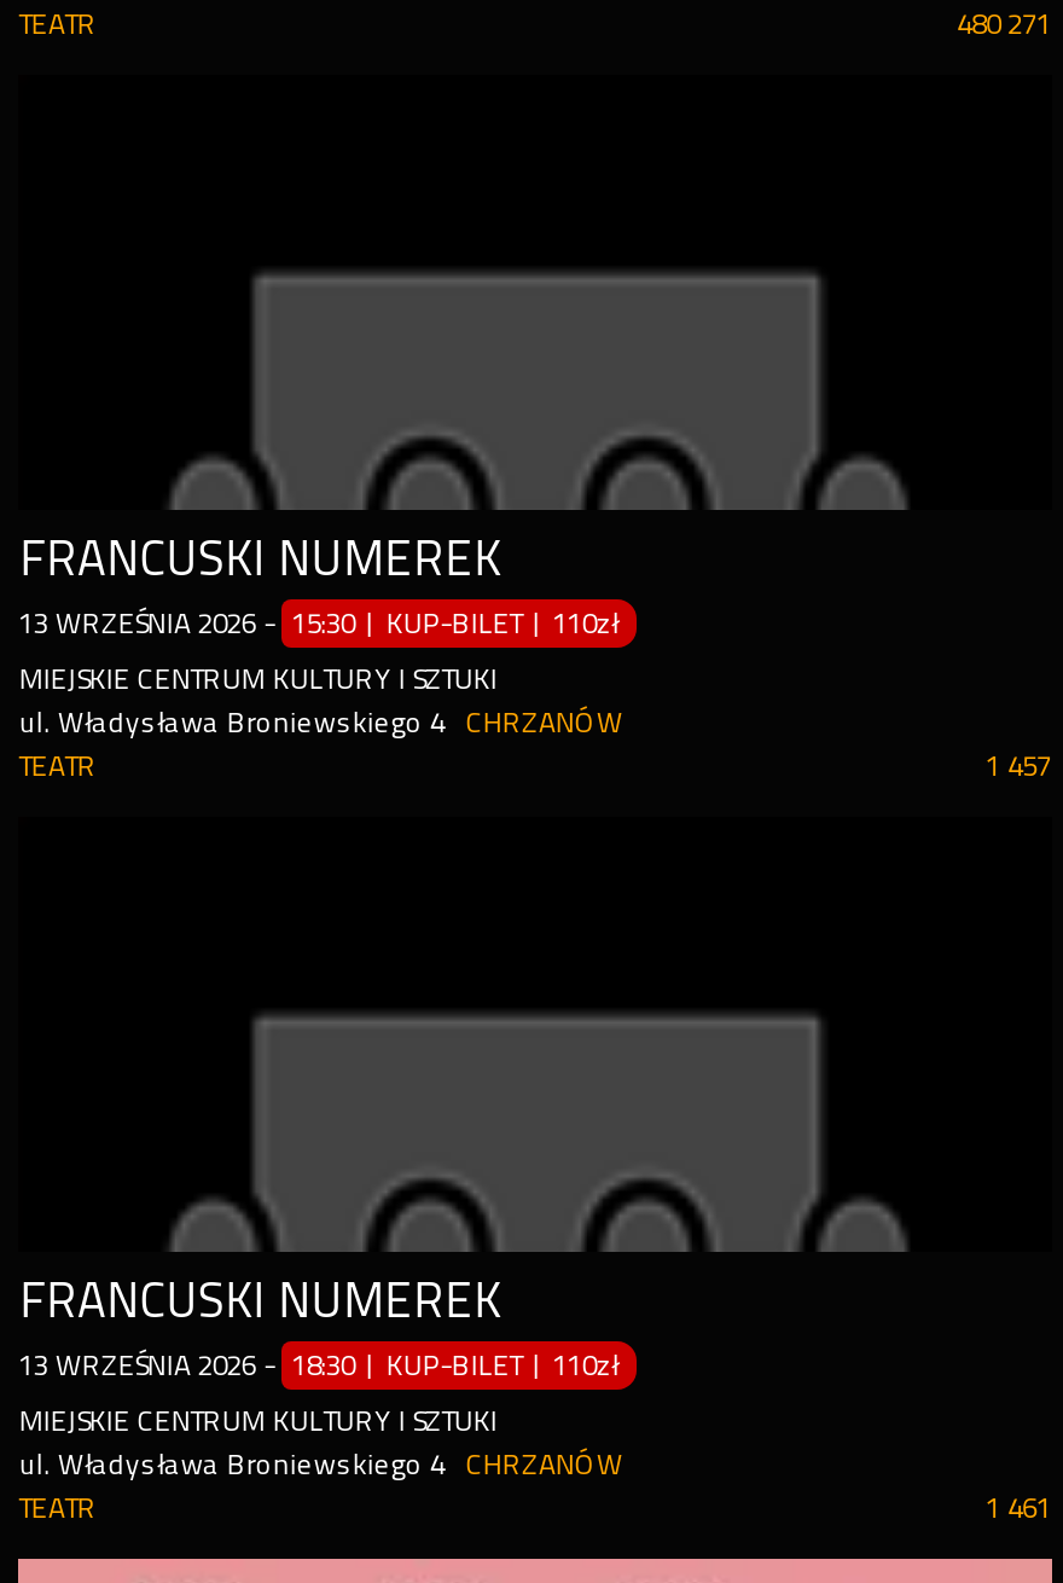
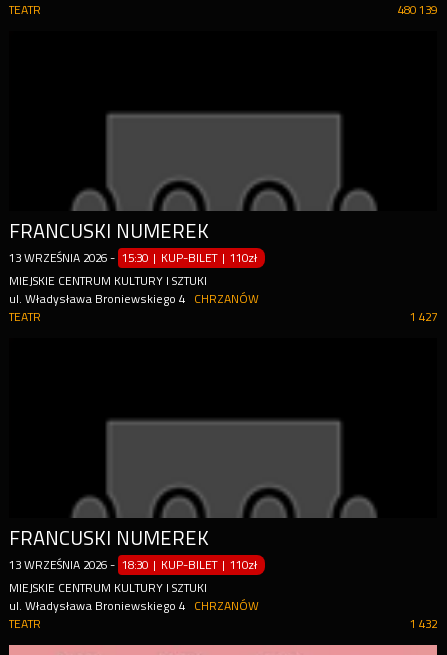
[957,7,1051,41] 480 271 -> [398,3,437,17] 480 139
[986,749,1051,783] 1 457 -> [410,310,437,324] 1 427
[986,1491,1051,1525] 1 461 -> [410,617,437,631] 1 432

